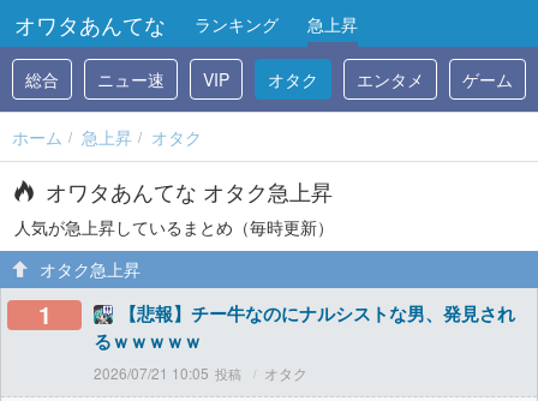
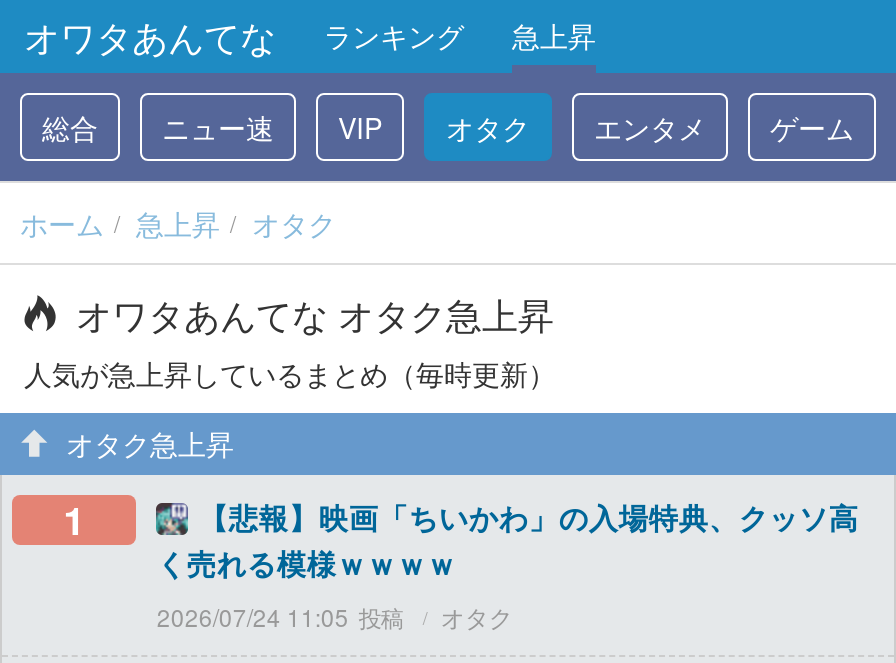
[94,300,516,383] 【悲報】チー牛なのにナルシストな男、発見され | るｗｗｗｗｗ | 2026/07/21 10:05 -> [157,495,859,633] 【悲報】映画「ちいかわ」の入場特典、クッソ高 | く売れる模様ｗｗｗｗ | 2026/07/24 11:05

